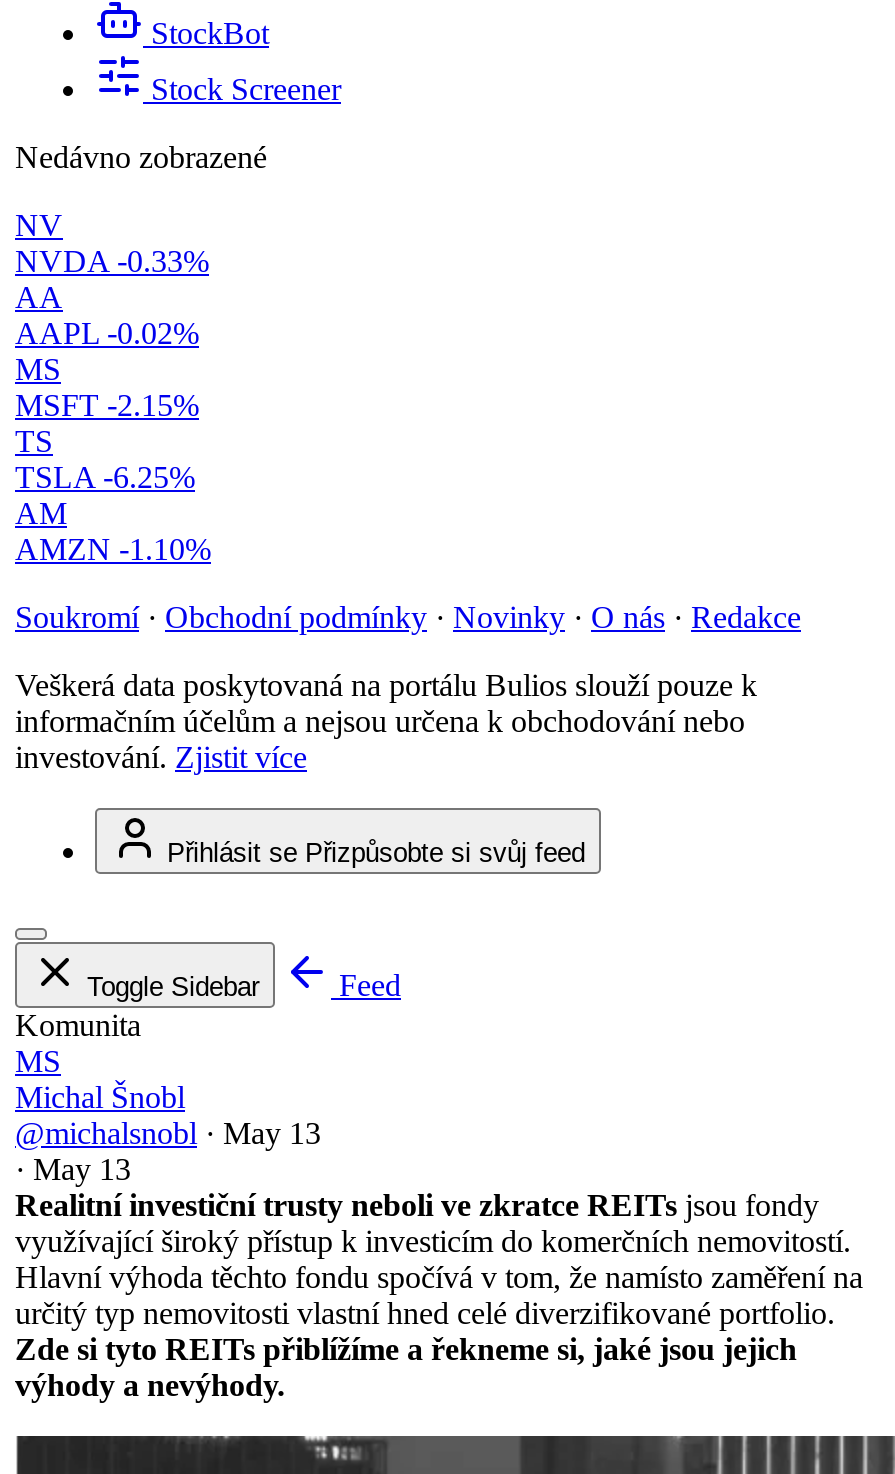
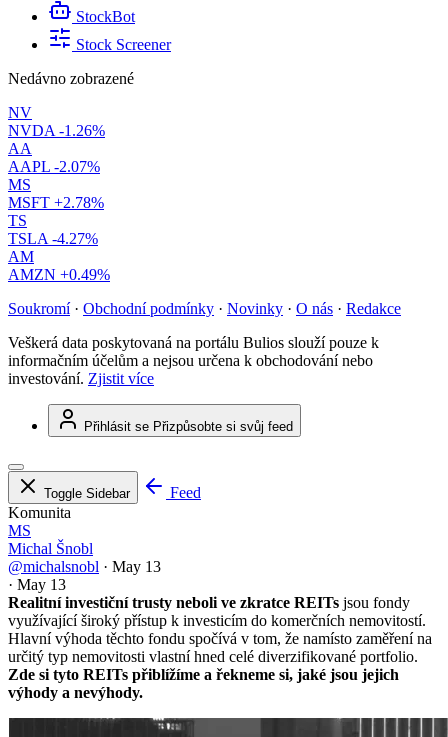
[15,244,209,278] NVDA -0.33% -> [8,122,105,139] NVDA -1.26%
[15,316,199,350] AAPL -0.02% -> [8,158,100,175] AAPL -2.07%
[15,388,199,422] MSFT -2.15% -> [8,194,104,211] MSFT +2.78%
[15,460,195,494] TSLA -6.25% -> [8,230,98,247] TSLA -4.27%
[15,532,211,566] AMZN -1.10% -> [8,266,110,283] AMZN +0.49%

